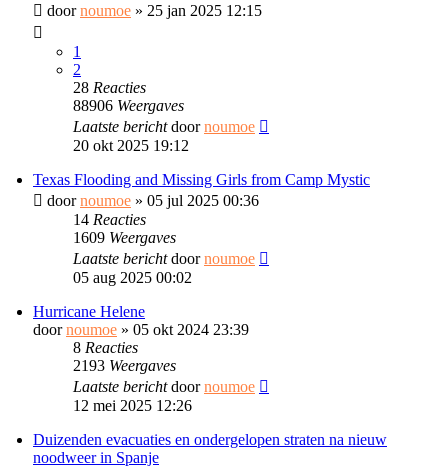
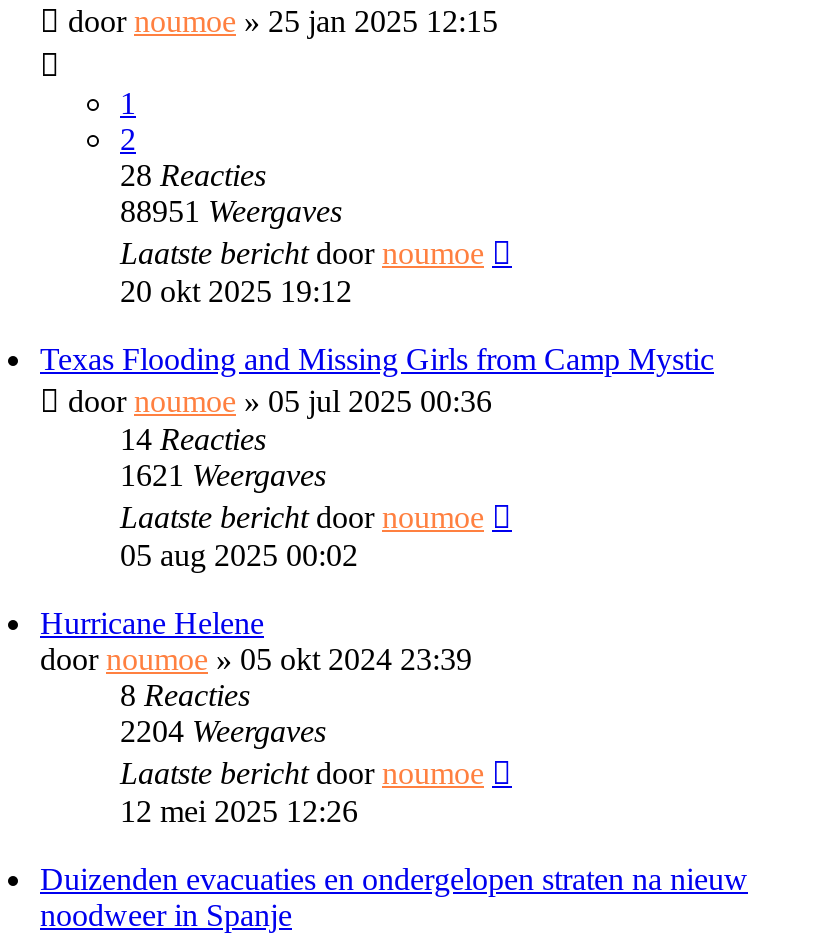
[73,97,184,114] 88906 Weergaves -> [120,195,342,229] 88951 Weergaves
[73,229,176,246] 1609 Weergaves -> [120,459,326,493] 1621 Weergaves
[73,357,176,374] 2193 Weergaves -> [120,715,326,749] 2204 Weergaves

